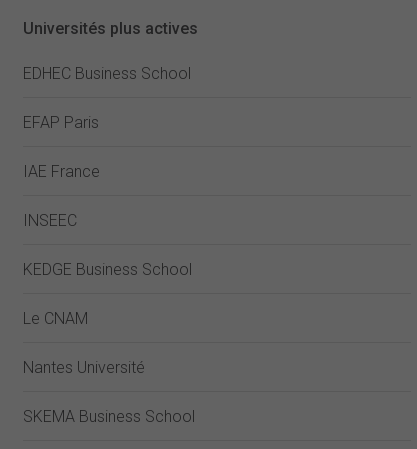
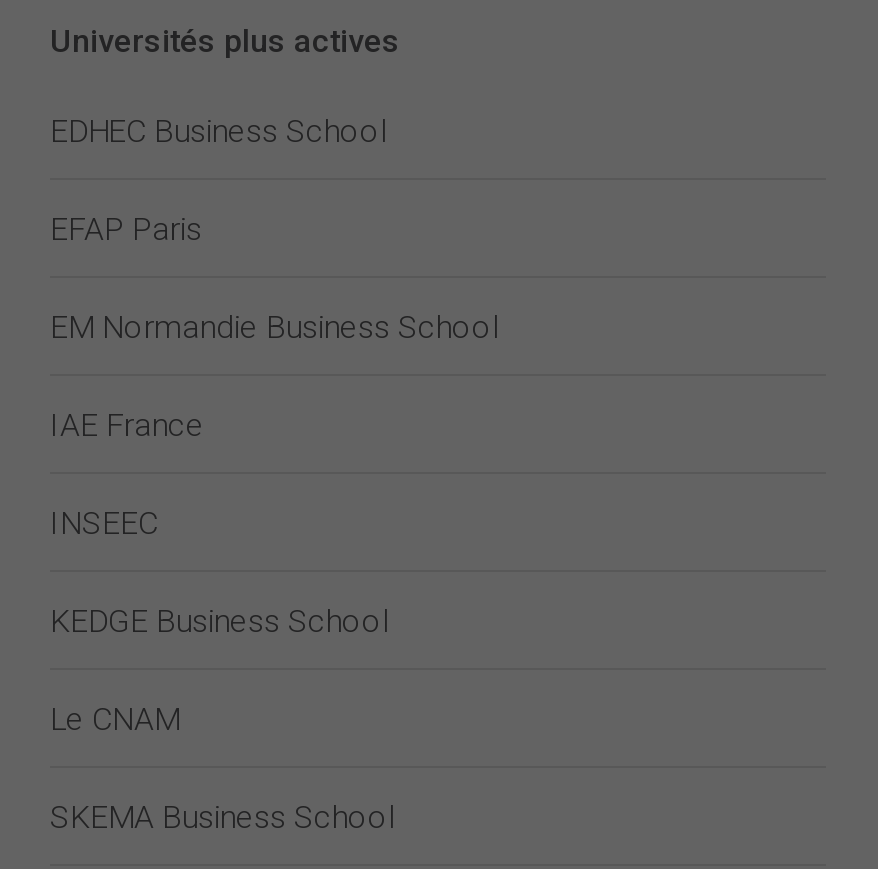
none -> [50,308,498,346] EM Normandie Business School
moved [23,162,192,328] -> [50,406,388,738]: IAE France | INSEEC | KEDGE Business School | Le CNAM
[23,358,145,377] Nantes Université -> none

